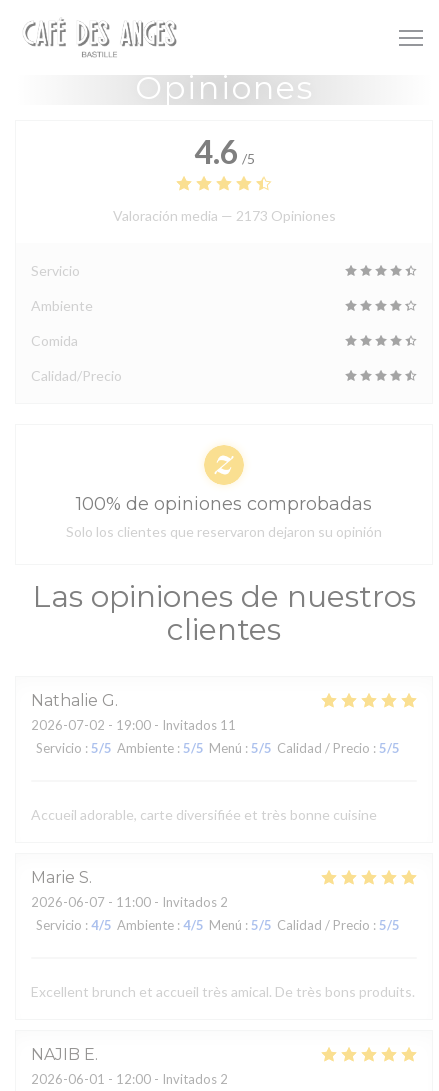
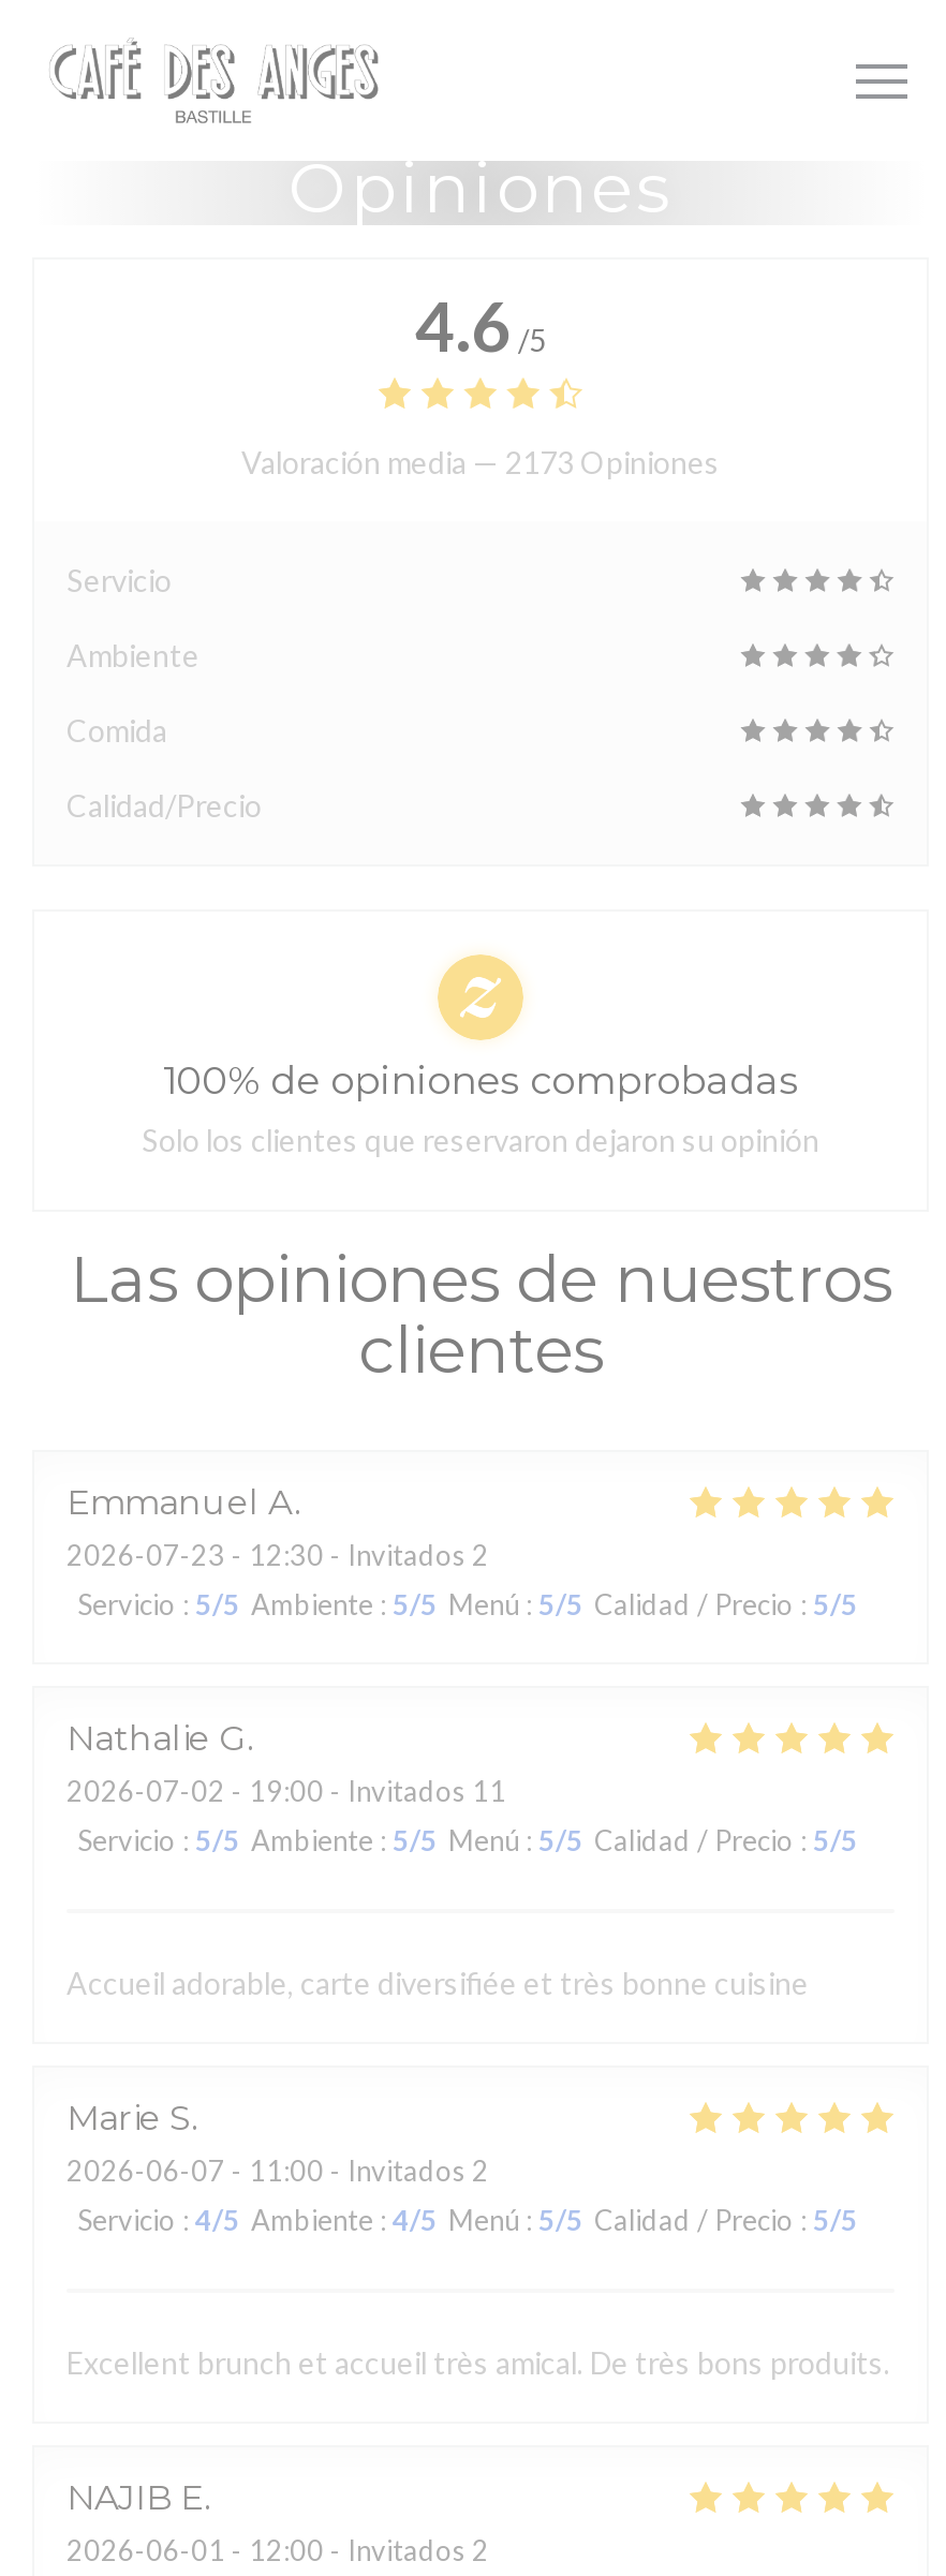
none -> [66,1482,858,1622] Emmanuel A | 2026-07-23 - 12:30 - Invitados 2 | Servicio: 5/5 Ambiente: 5/5 Menú: 5/5 Calidad / Precio: 5/5

